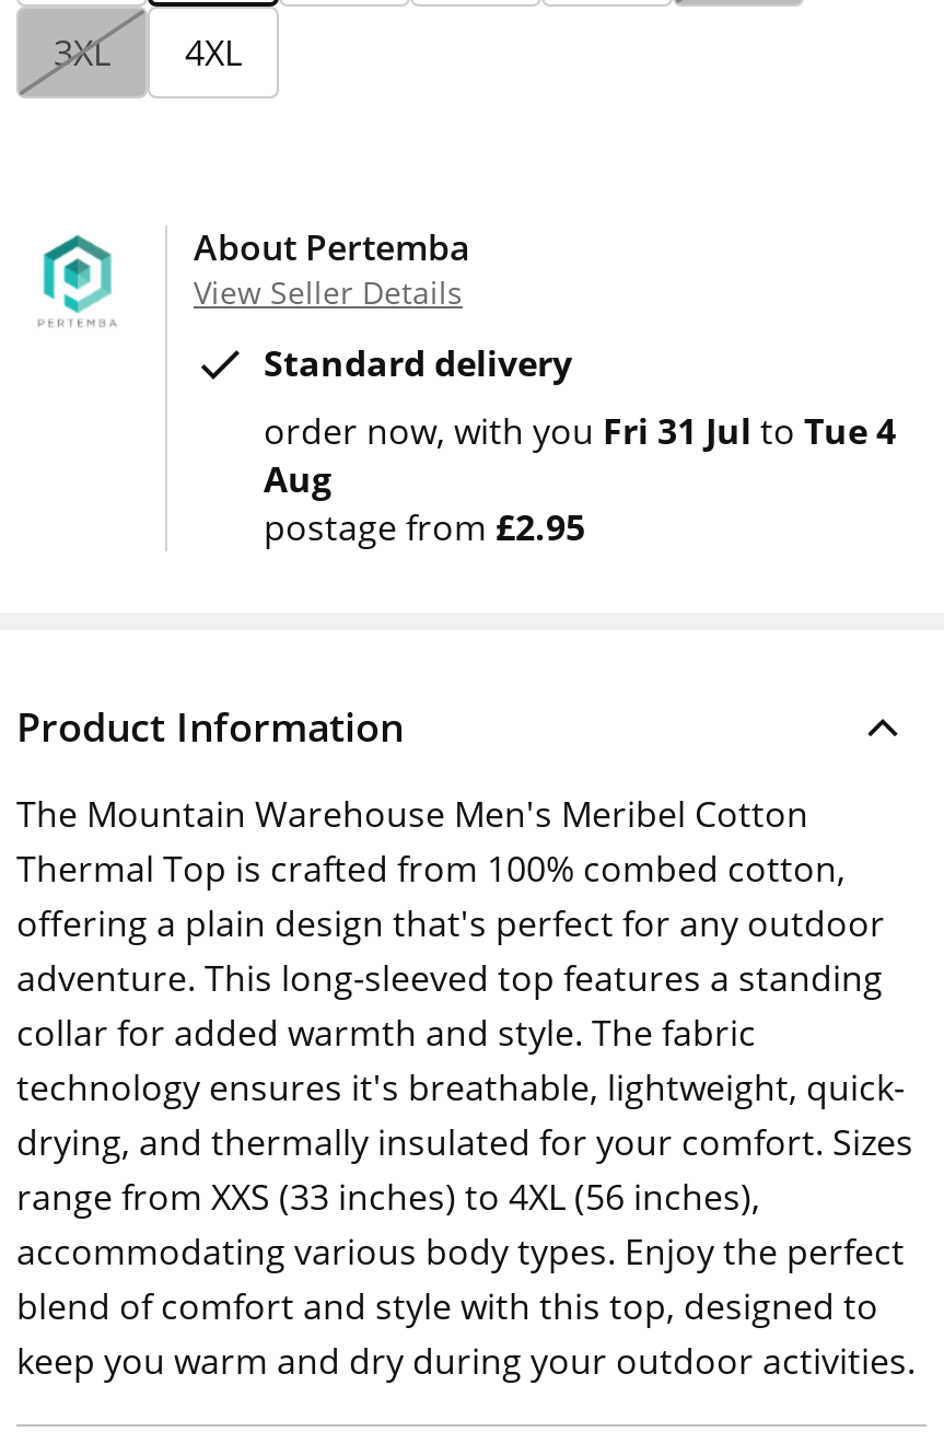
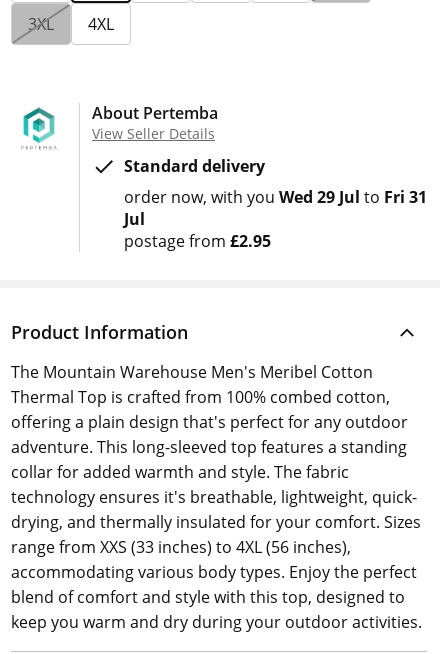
[264,407,896,503] order now with you Fri 31 Jul to Tue 4 | Aug -> [124,186,427,230] order now with you Wed 29 Jul to Fri 31 | Jul

